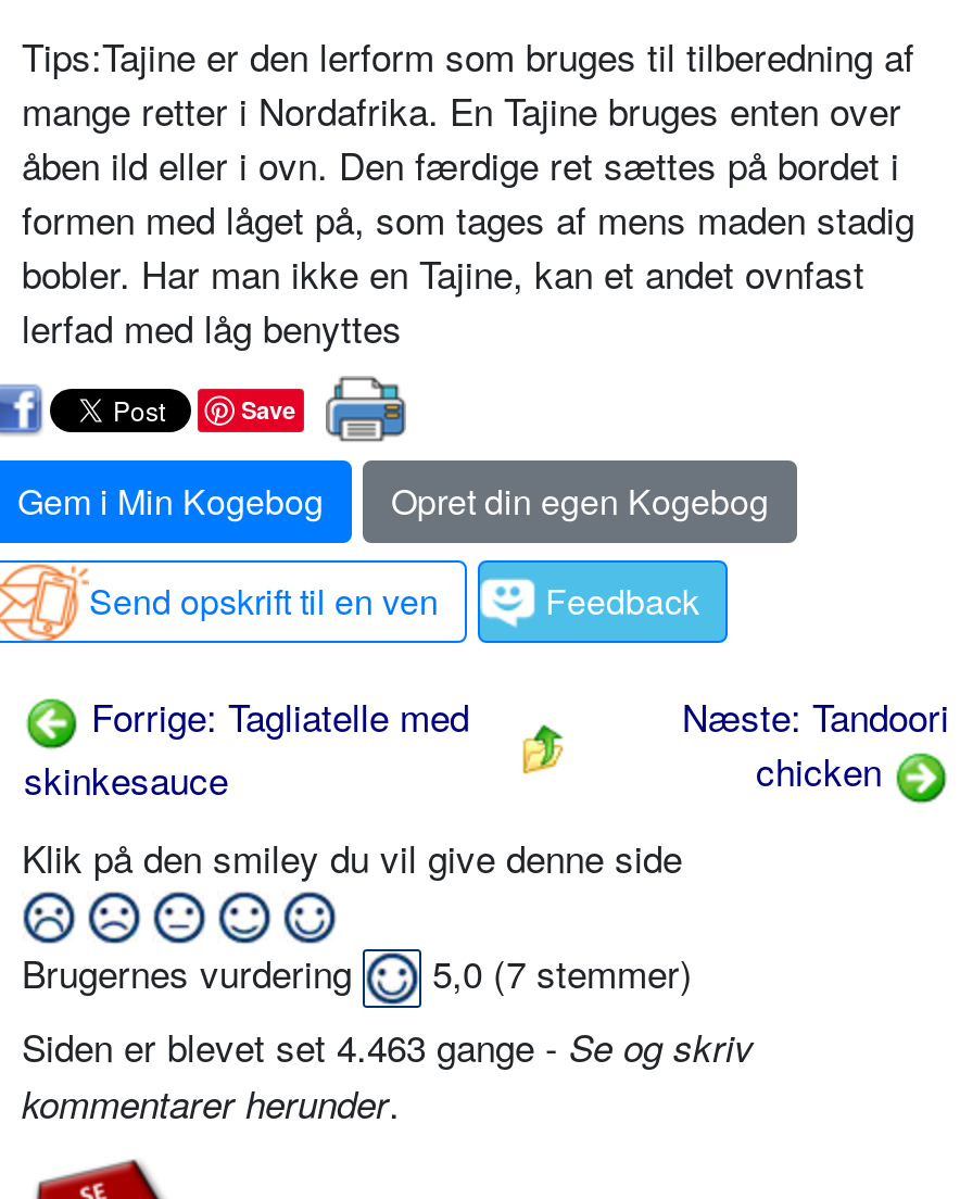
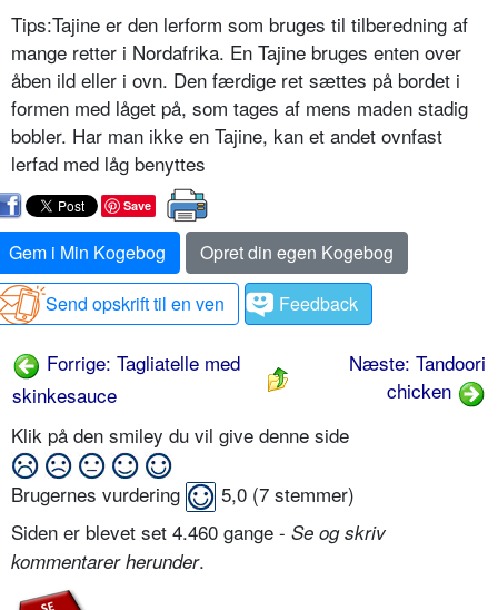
[22,1019,754,1073] Siden er blevet set 4.463 gange - Se og skriv -> [11,518,386,546] Siden er blevet set 4.460 gange - Se og skriv

